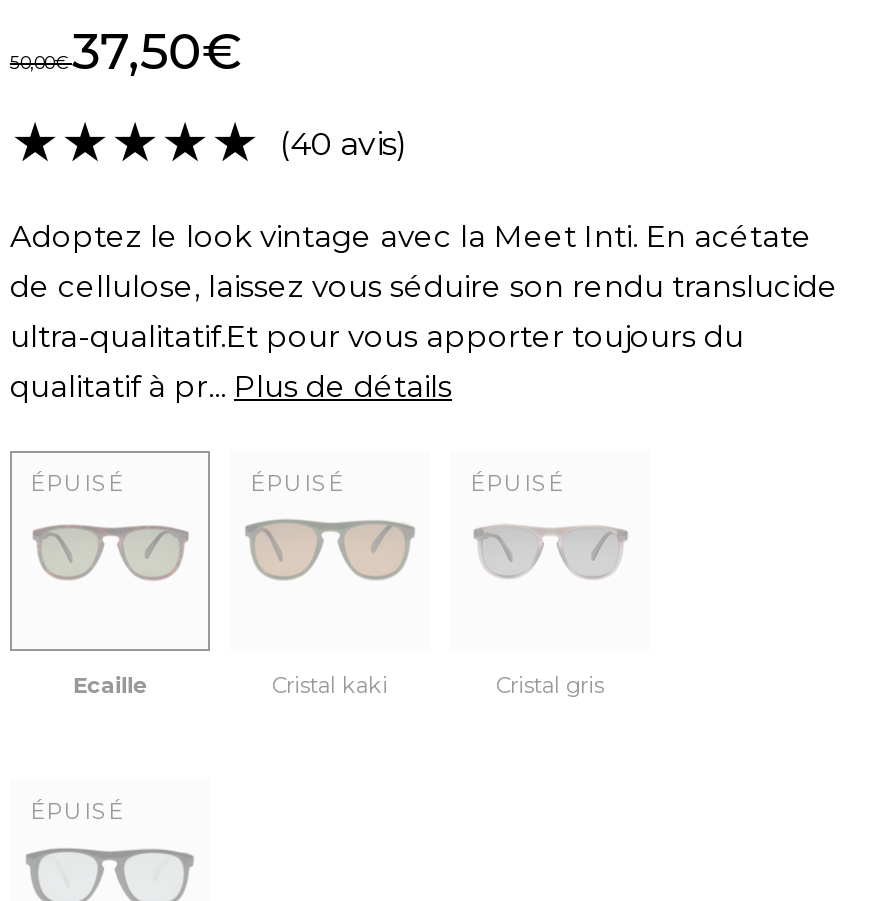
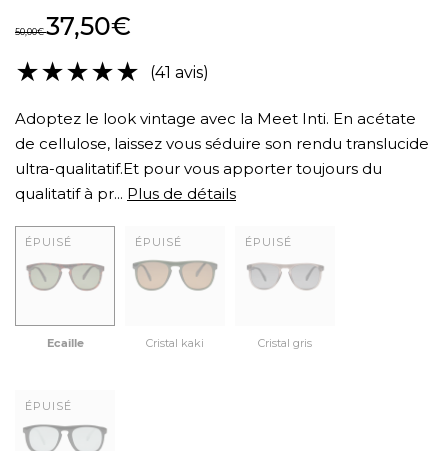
[280,125,408,163] (40 avis) -> [150,63,209,82] (41 avis)

